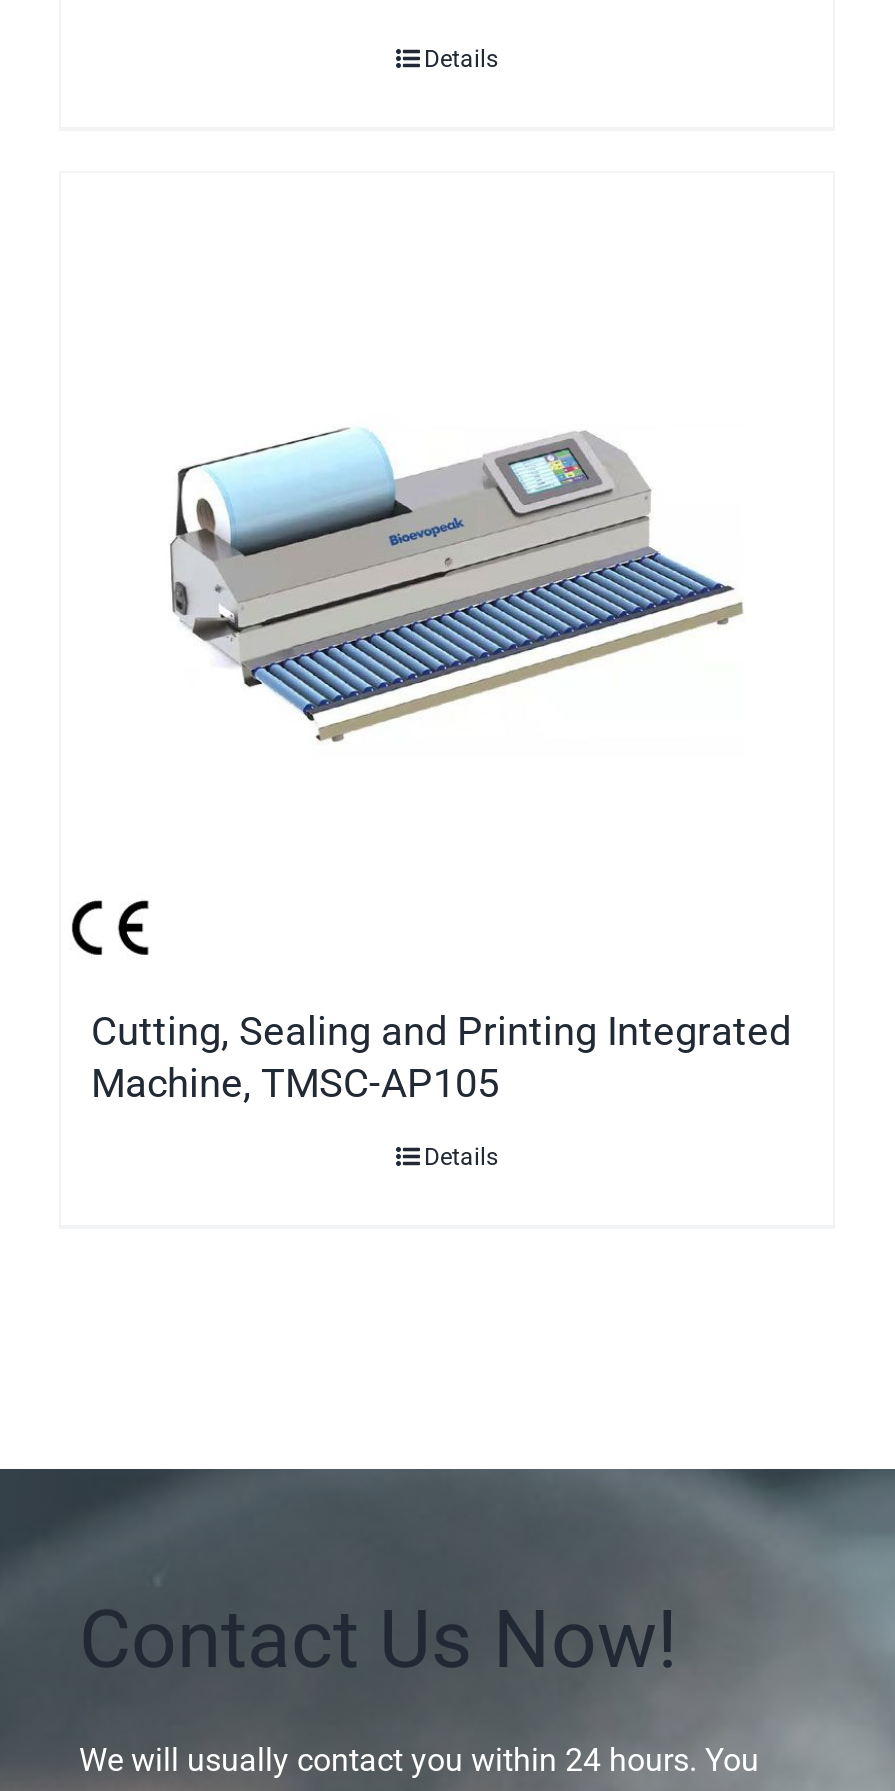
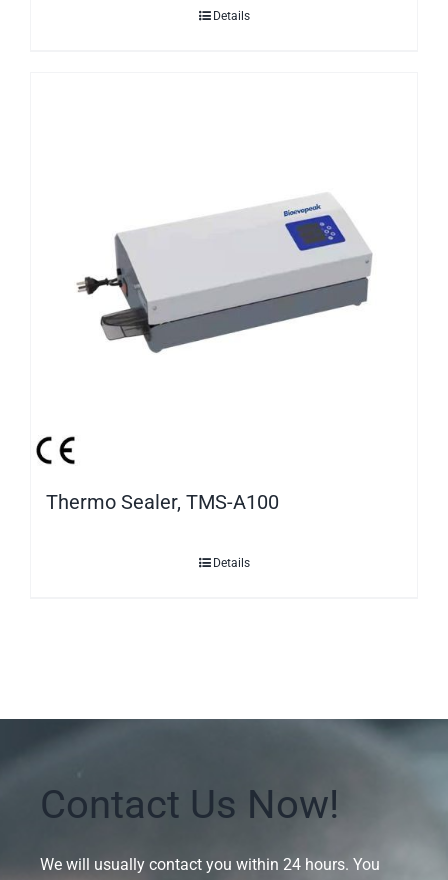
[155,421,745,743] [image] -> [76,193,373,355] [image]
[91,1007,791,1107] Cutting, Sealing and Printing Integrated | Machine, TMSC-AP105 -> [46,490,279,514] Thermo Sealer, TMS-A100

